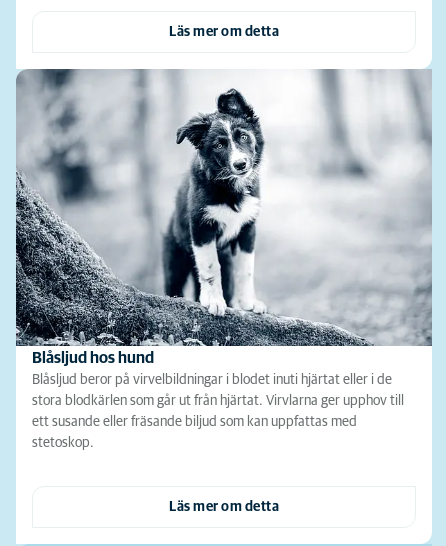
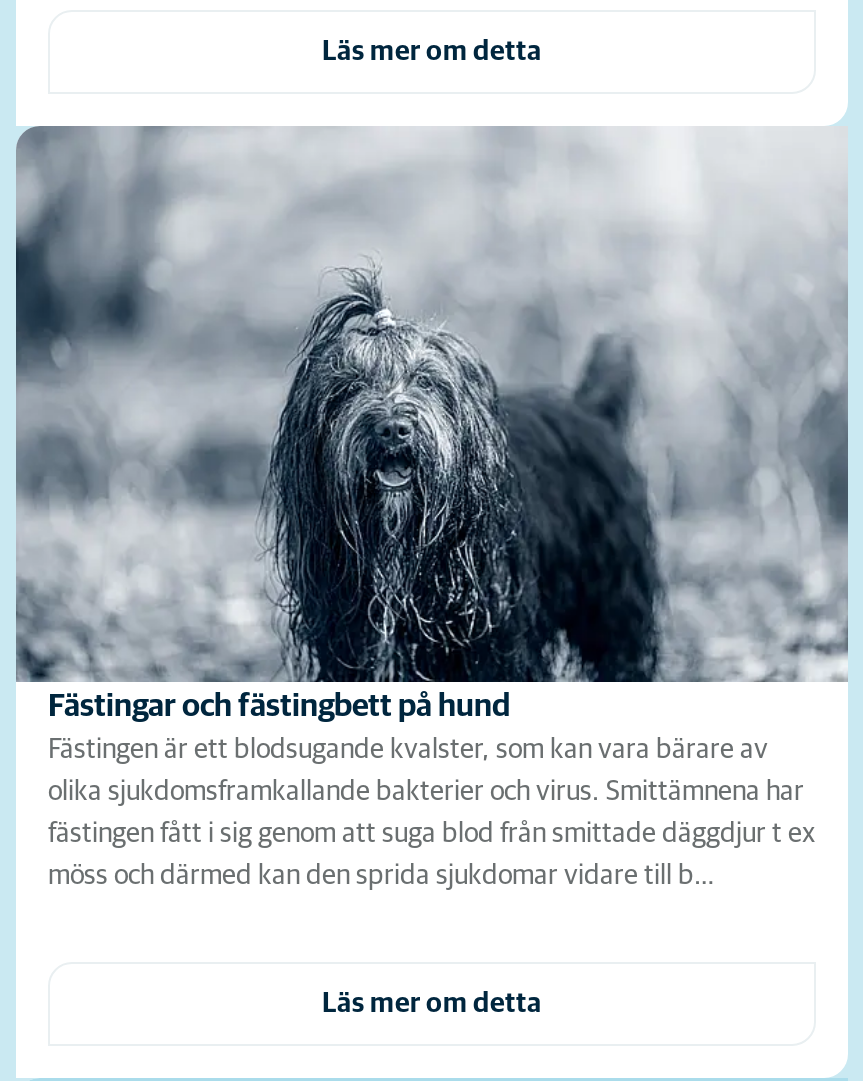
[15,69,433,387] [image] | Blåsljud hos hund | Blåsljud beror på virvelbildningar i blodet inuti hjärtat eller i de -> [14,125,850,764] [image] | Fästingar och fästingbett på hund | Fästingen är ett blodsugande kvalster, som kan vara bärare av
[32,394,404,408] stora blodkärlen som går ut från hjärtat. Virvlarna ger upphov till -> [48,778,804,806] olika sjukdomsframkallande bakterier och virus. Smittämnena har
[32,415,357,429] ett susande eller fräsande biljud som kan uppfattas med -> [48,820,816,848] fästingen fått i sig genom att suga blod från smittade däggdjur t ex
[32,436,94,450] stetoskop. -> [48,862,714,890] möss och därmed kan den sprida sjukdomar vidare till b…

